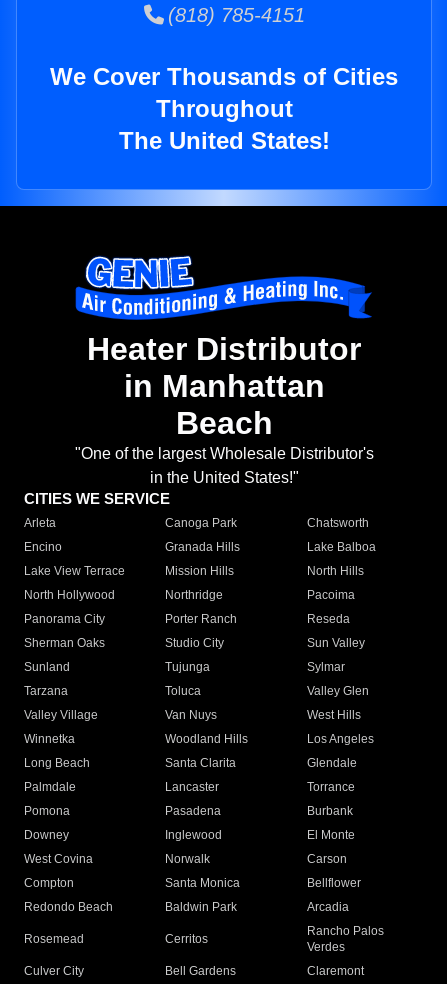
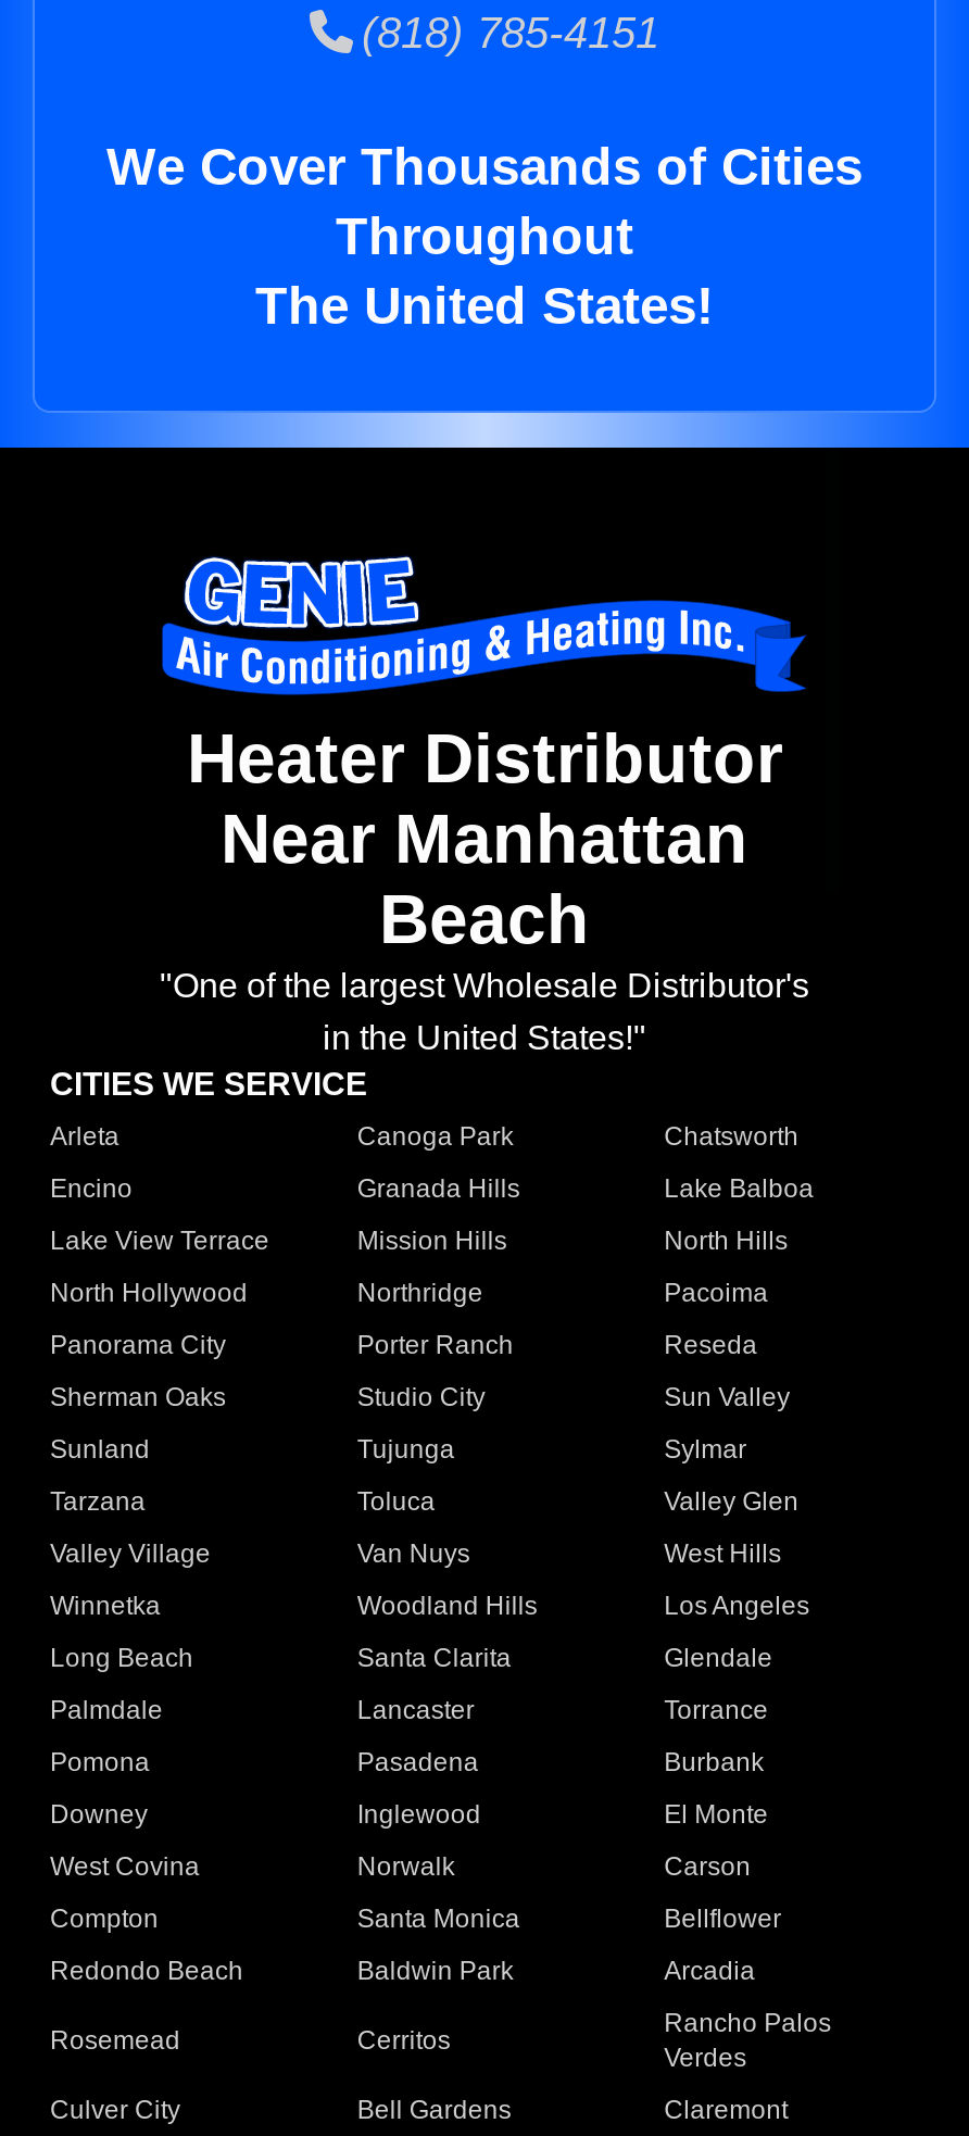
[123,368,324,404] in Manhattan -> [221,800,748,879] Near Manhattan

